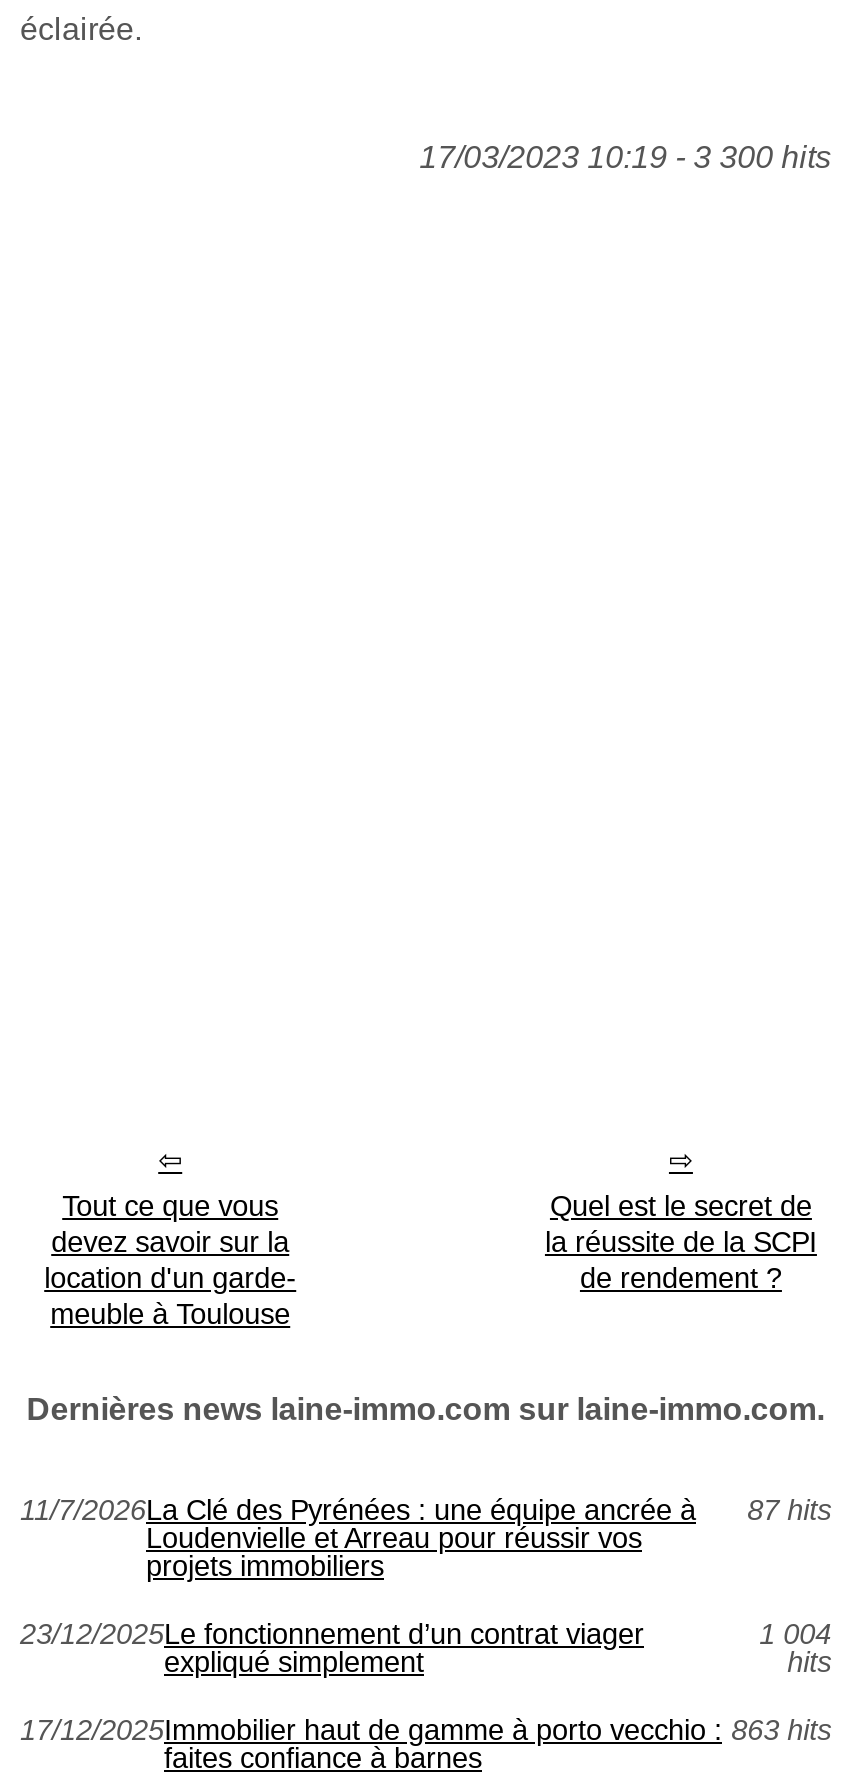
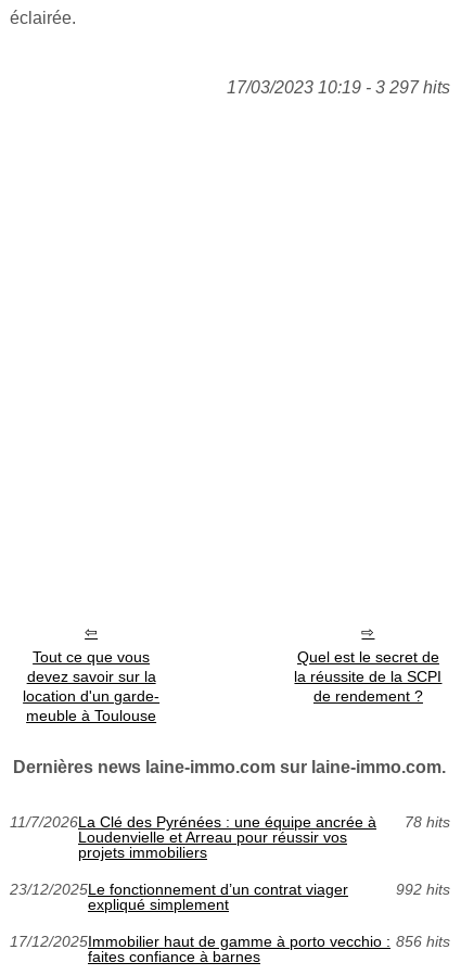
[419,141,831,175] 17/03/2023 10:19 - 3 300 hits -> [226,78,450,97] 17/03/2023 10:19 - 3 297 hits
[20,1495,831,1527] 11/7/2026La Clé des Pyrénées : une équipe ancrée à 87 hits -> [10,814,450,831] 11/7/2026La Clé des Pyrénées : une équipe ancrée à 78 hits
[759,1619,831,1679] 1 004 | hits -> [395,881,450,898] 992 hits
[20,1715,831,1747] 17/12/2025Immobilier haut de gamme à porto vecchio : 863 hits -> [10,933,450,950] 17/12/2025Immobilier haut de gamme à porto vecchio : 856 hits

